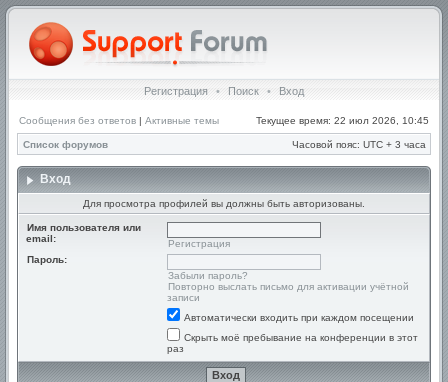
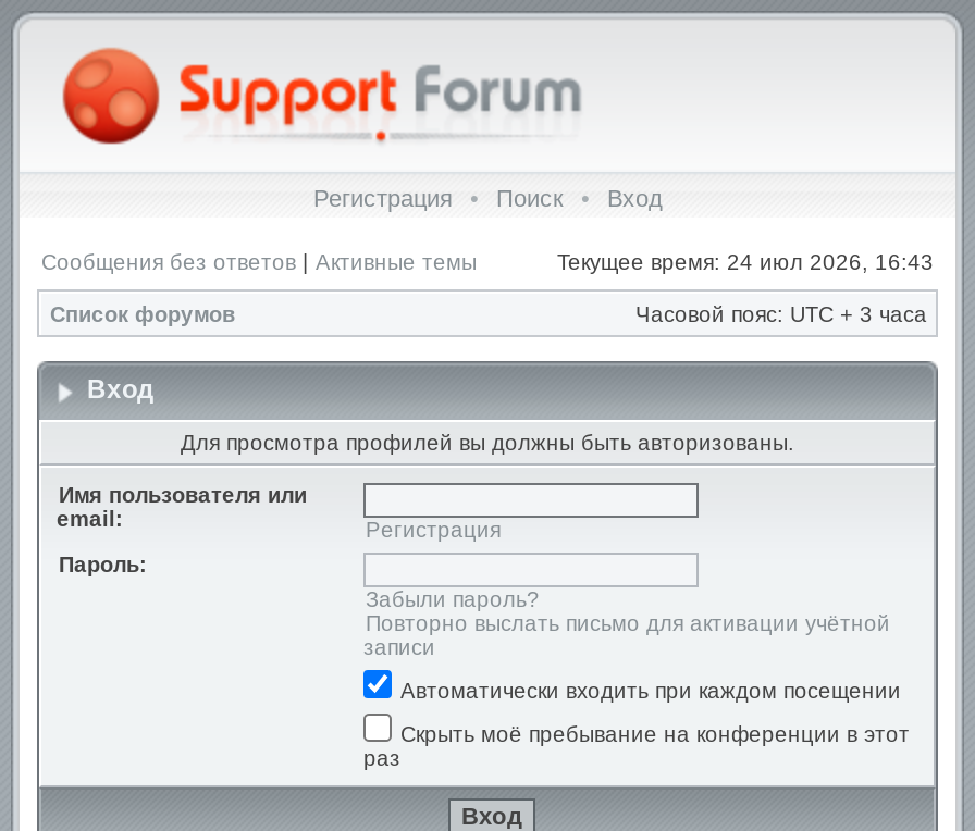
[256,115,429,126] Текущее время: 22 июл 2026, 10:45 -> [557,250,934,274] Текущее время: 24 июл 2026, 16:43

